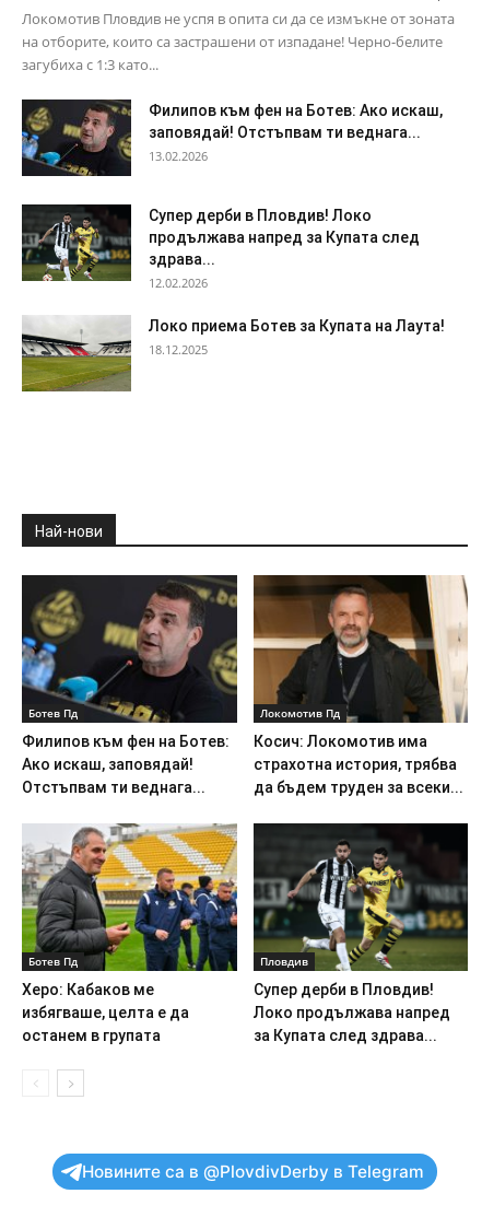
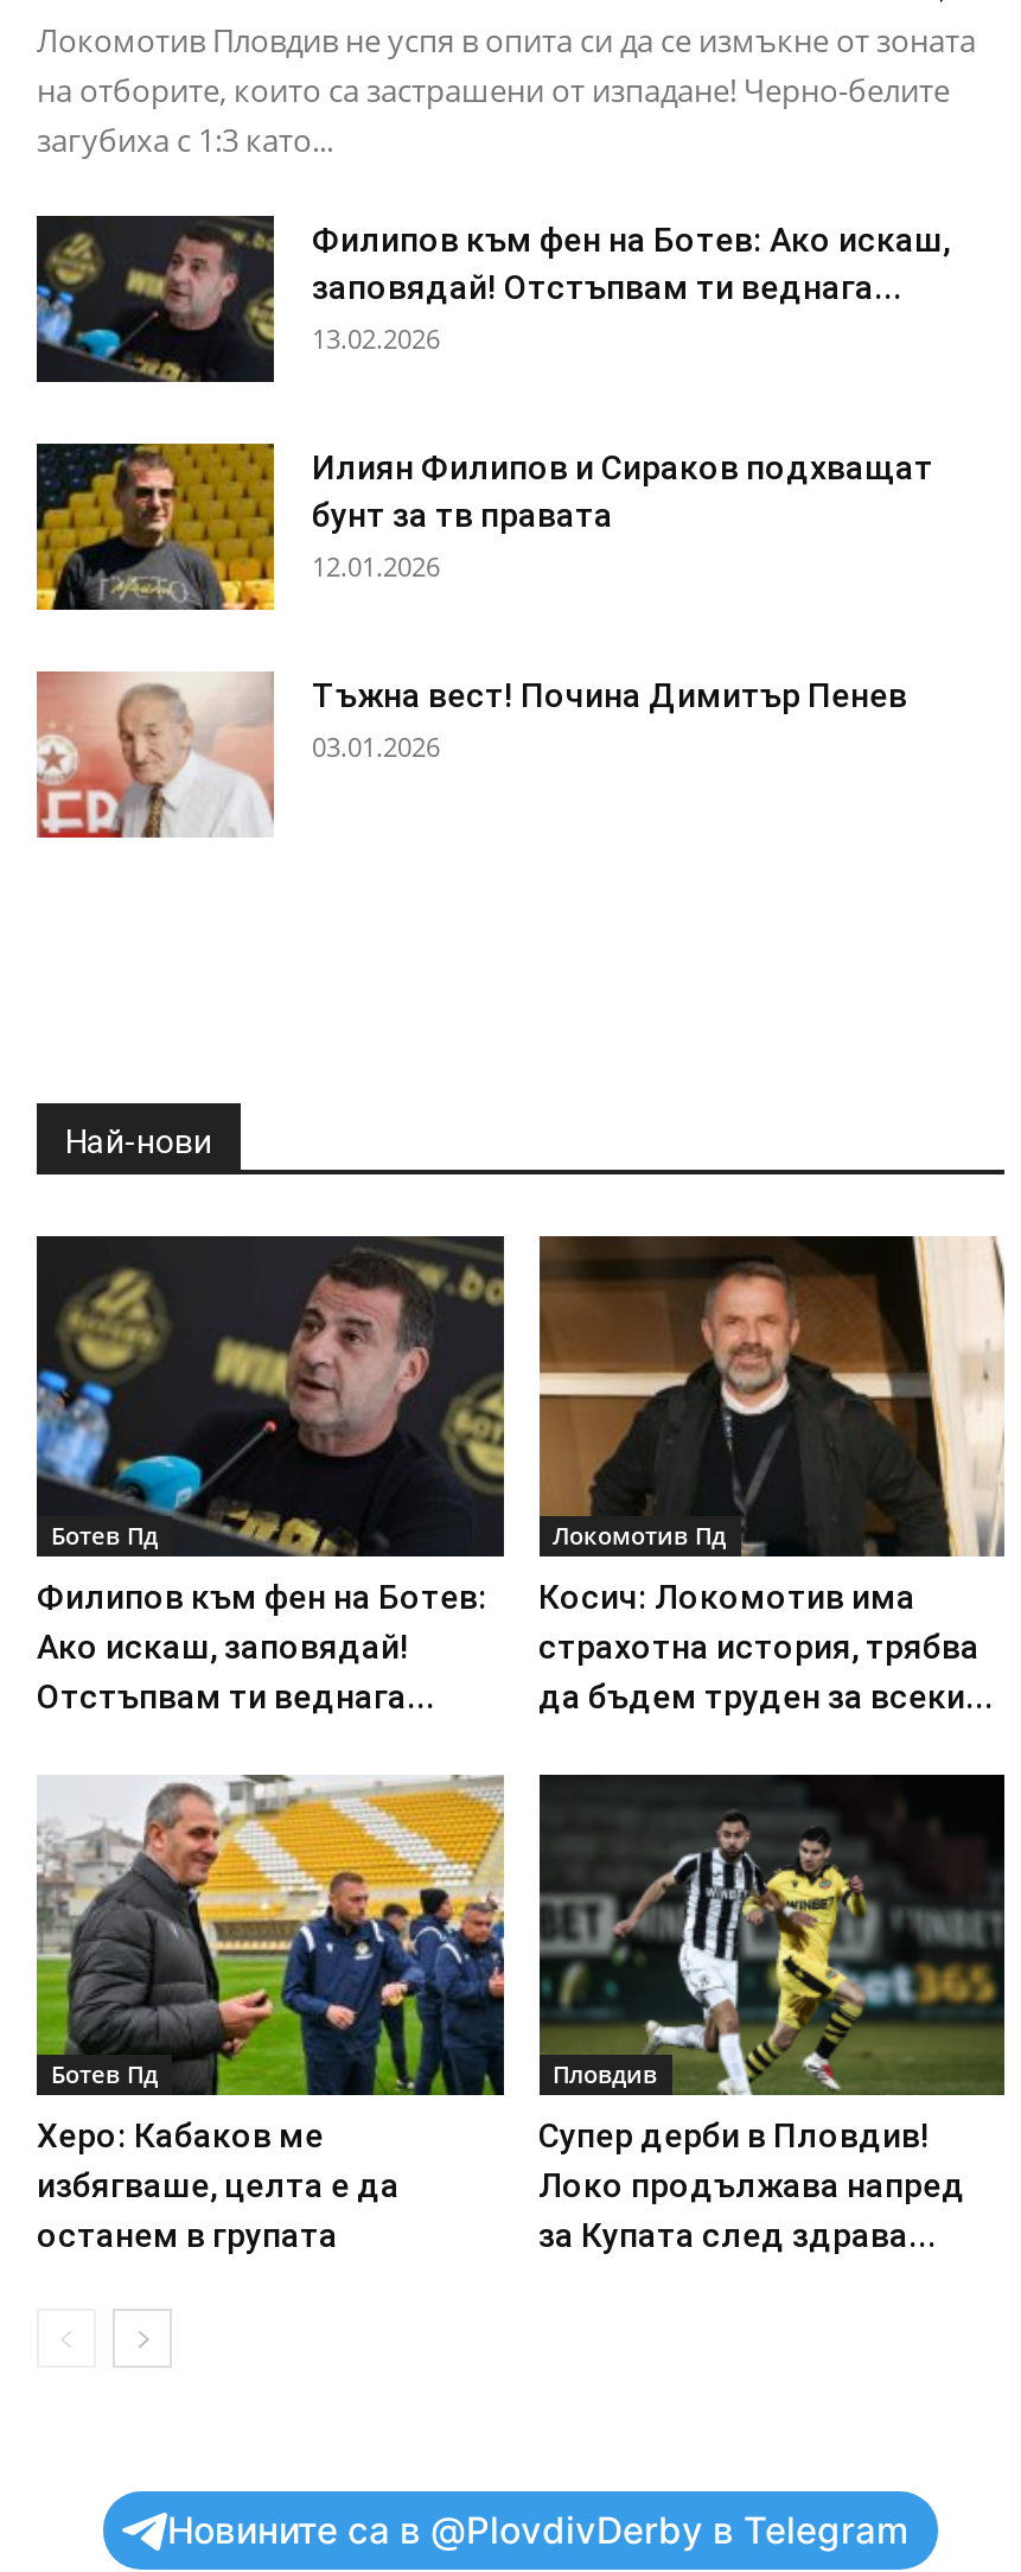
[21,203,420,291] [image] | Супер дерби в Пловдив! Локо | продължава напред за Купата след | здрава... | 12.02.2026 -> [34,441,933,612] [image] | Илиян Филипов и Сираков подхващат | бунт за тв правата | 12.01.2026
[21,316,445,393] [image] | Локо приема Ботев за Купата на Лаута! | 18.12.2025 -> [37,671,907,840] [image] | Тъжна вест! Почина Димитър Пенев | 03.01.2026

